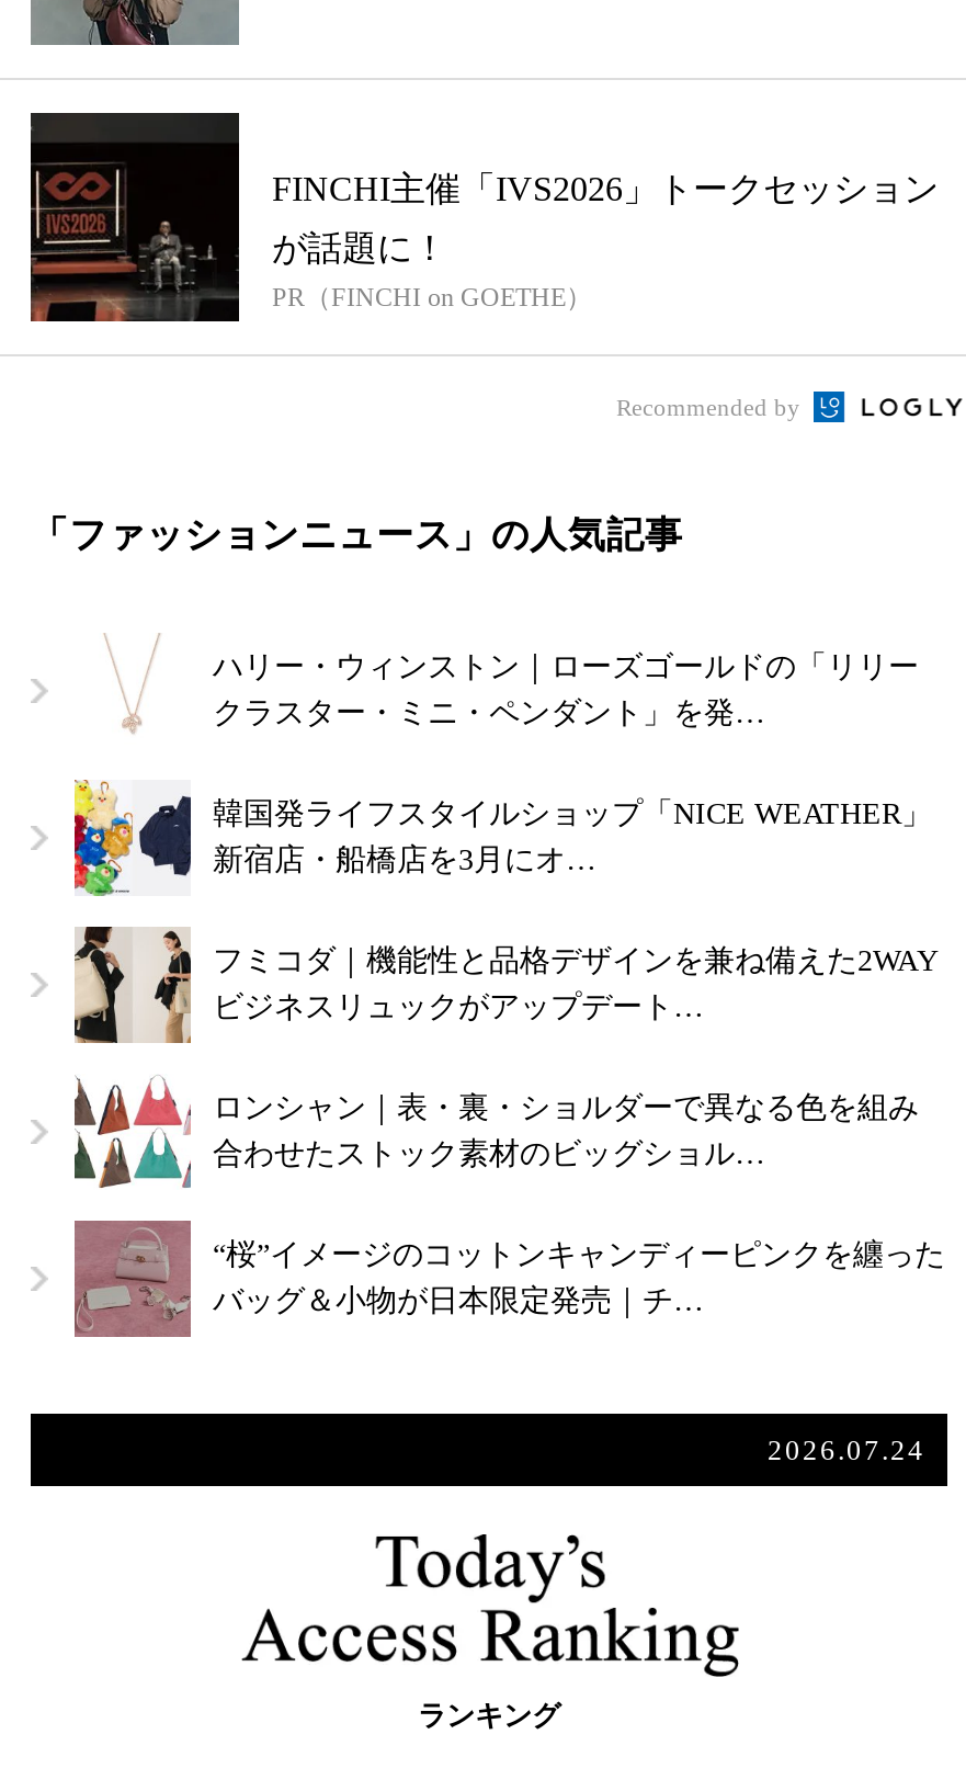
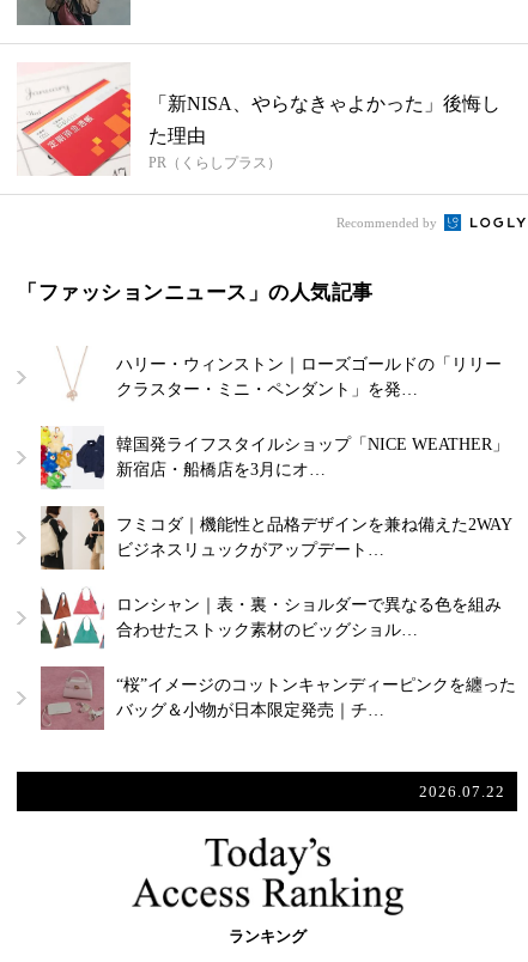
[29,110,939,325] [image] | FINCHI主催「IVS2026」トークセッション -> [17,61,500,177] [image] | 「新NISA、やらなきゃよかった」後悔し
[272,229,592,313] が話題に！ | PR（FINCHI on GOETHE） -> [148,125,281,171] た理由 | PR（くらしプラス）
[768,1434,925,1467] 2026.07.24 -> [419,782,505,800] 2026.07.22

